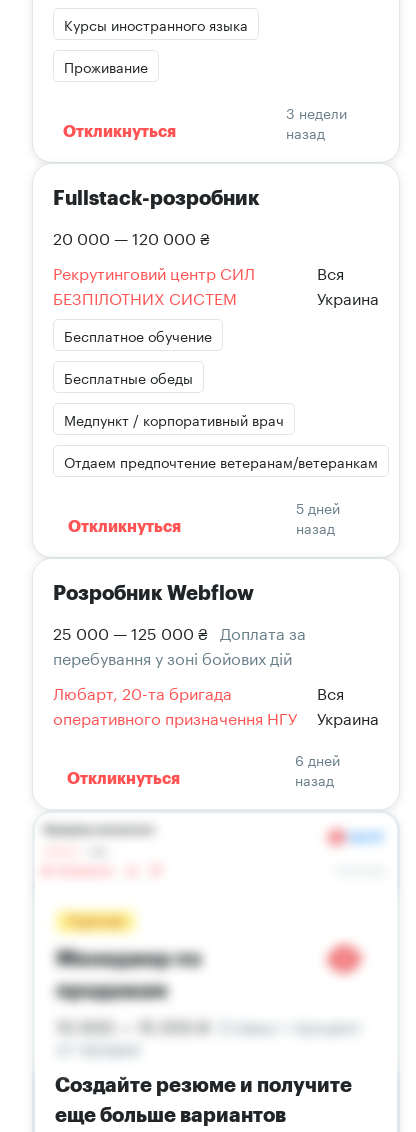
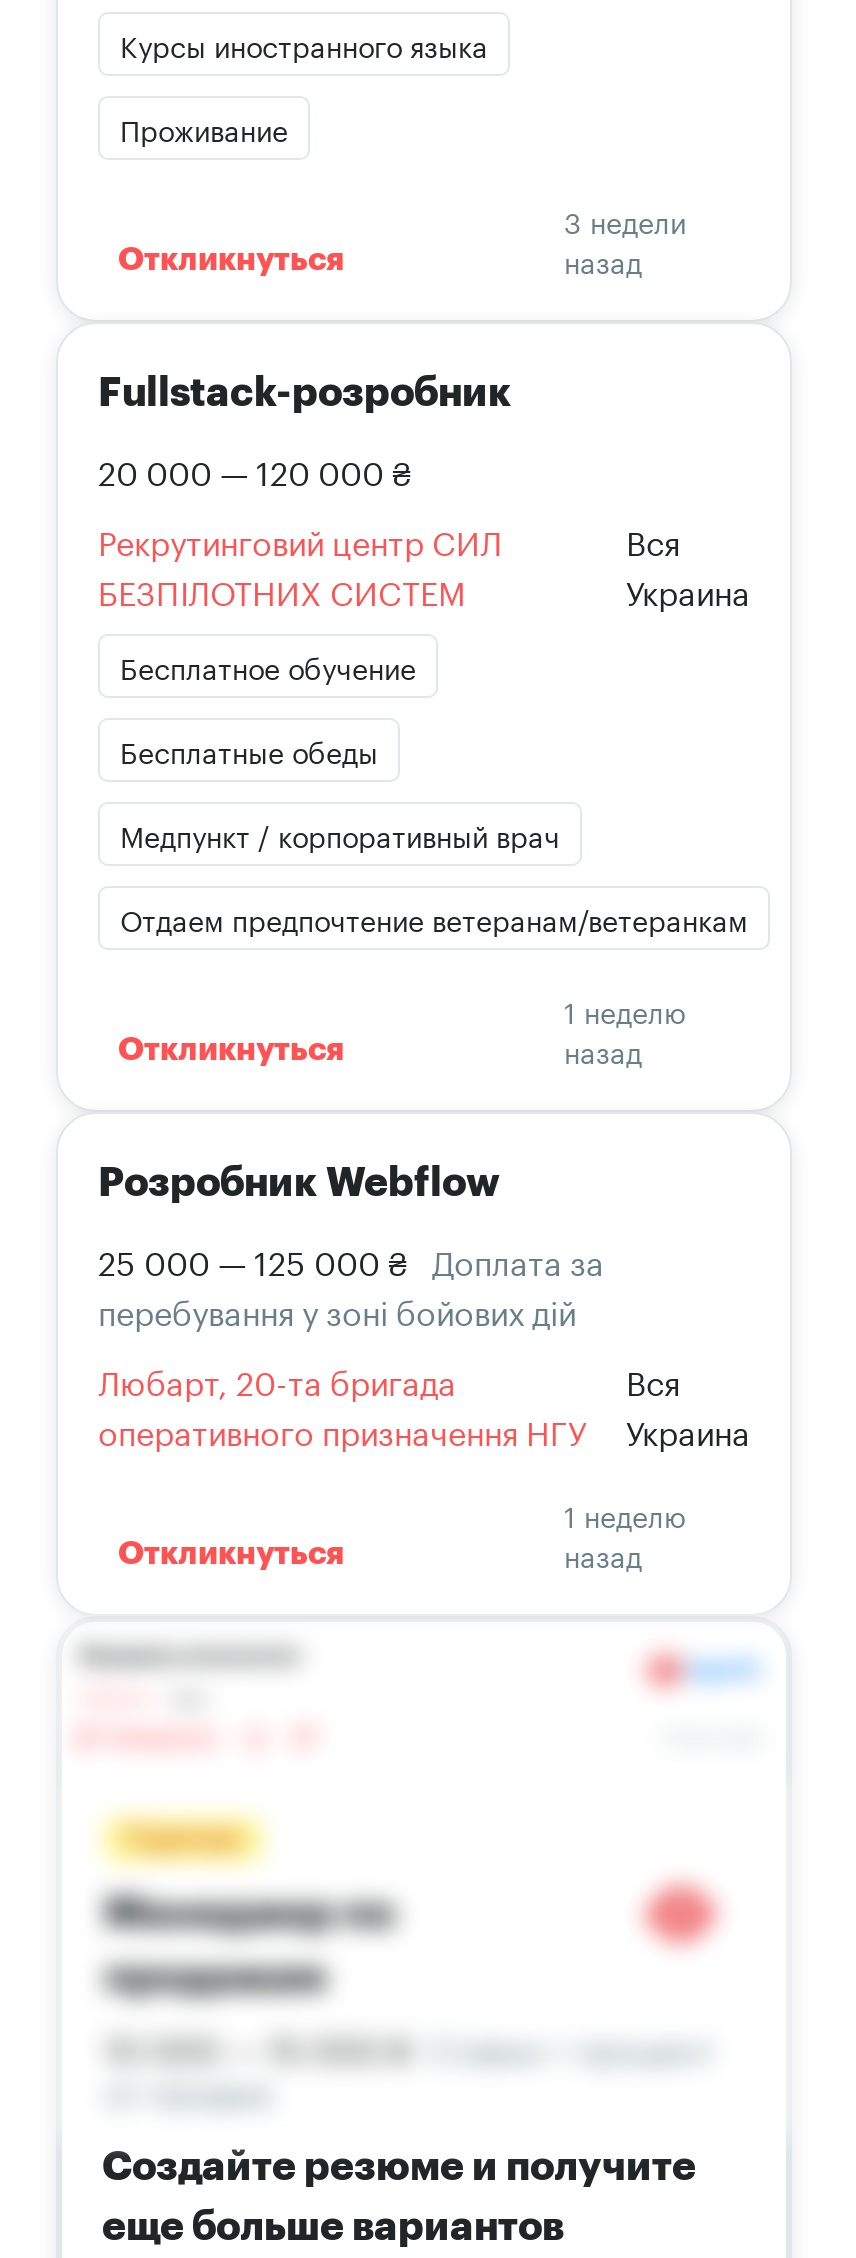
[296,496,340,518] 5 дней -> [564,988,686,1032] 1 неделю
[295,748,340,770] 6 дней -> [564,1492,686,1536] 1 неделю

